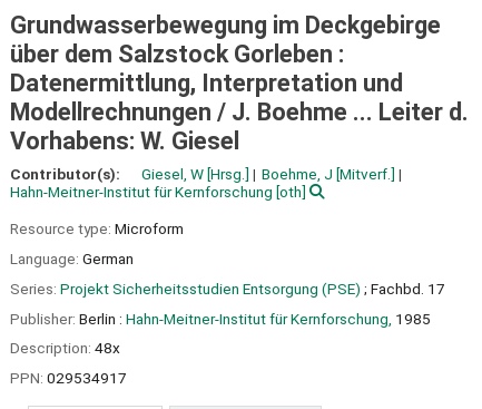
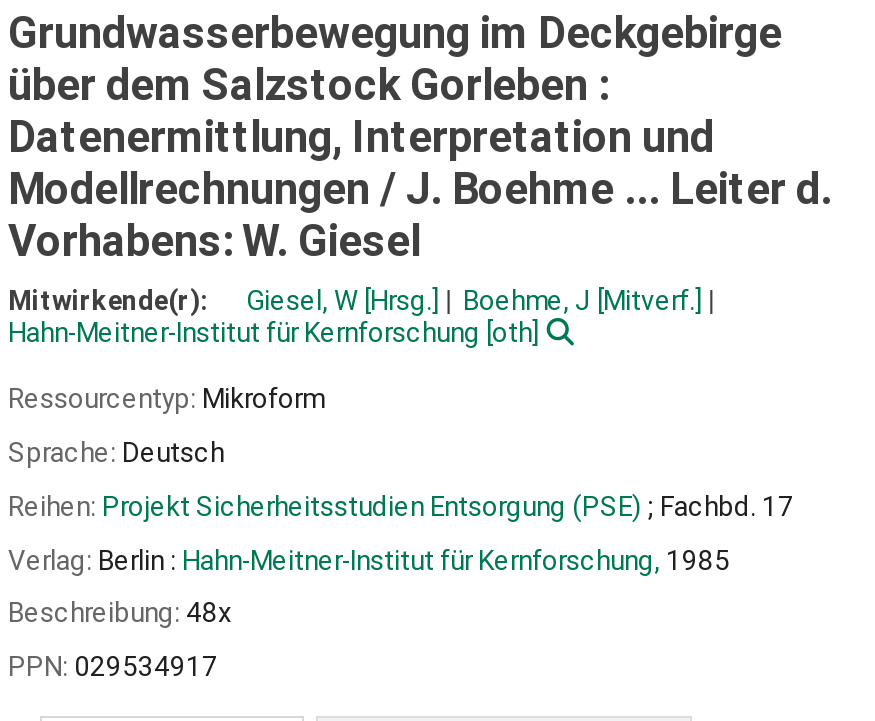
[10,165,124,183] Contributor(s): -> [8,285,214,317] Mitwirkende(r):
[10,220,184,238] Resource type: Microform -> [8,382,324,414] Ressourcentyp: Mikroform
[10,250,134,267] Language: German -> [8,436,224,468] Sprache: Deutsch
[10,280,445,297] Series: Projekt Sicherheitsstudien Entsorgung (PSE); Fachbd. 17 -> [8,490,794,522] Reihen: Projekt Sicherheitsstudien Entsorgung (PSE); Fachbd. 17
[10,309,431,327] Publisher: Berlin : Hahn-Meitner-Institut für Kernforschung, 1985 -> [8,543,730,575] Verlag: Berlin : Hahn-Meitner-Institut für Kernforschung, 1985
[10,339,120,357] Description: 48x -> [8,597,232,629] Beschreibung: 48x

